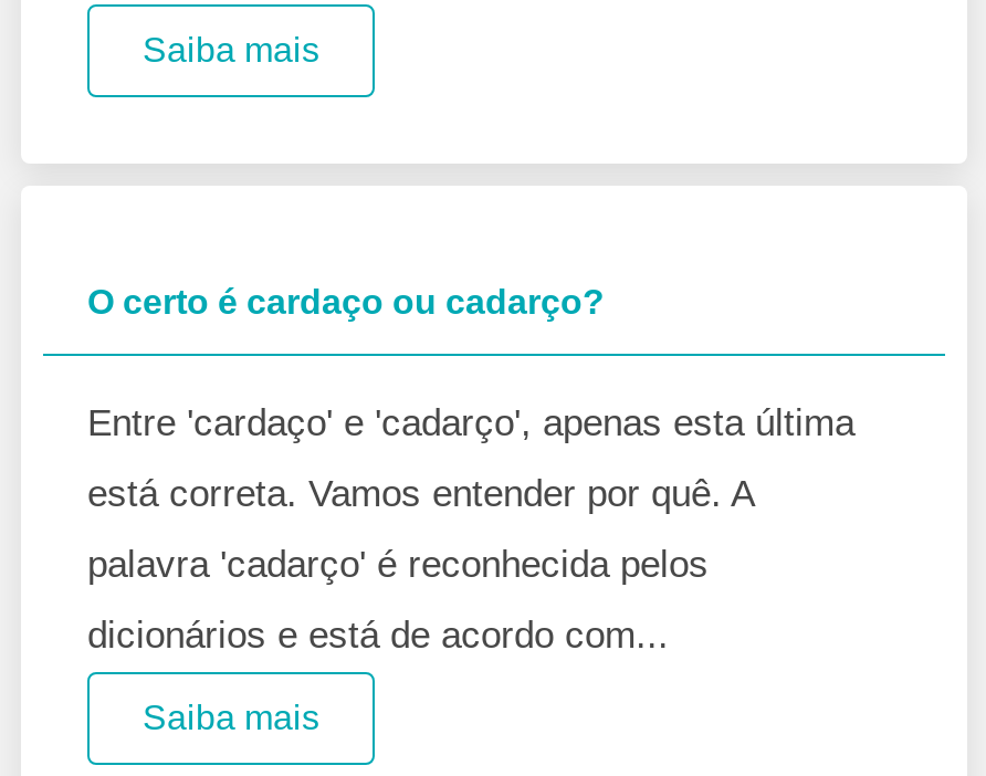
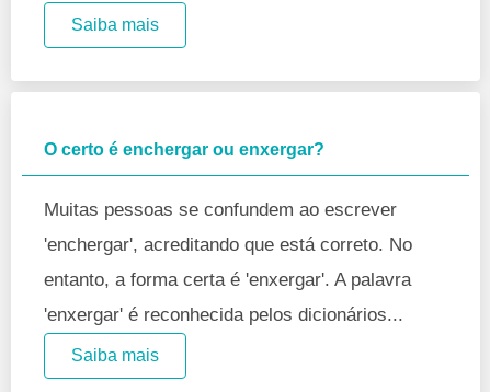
[87,284,605,321] O certo é cardaço ou cadarço? -> [44,140,324,159] O certo é enchergar ou enxergar?
[87,403,854,445] Entre 'cardaço' e 'cadarço', apenas esta última -> [44,200,397,220] Muitas pessoas se confundem ao escrever
[87,474,753,516] está correta. Vamos entender por quê. A -> [44,235,412,255] 'enchergar', acreditando que está correto. No
[87,545,709,587] palavra 'cadarço' é reconhecida pelos -> [44,270,411,290] entanto, a forma certa é 'enxergar'. A palavra
[87,615,669,657] dicionários e está de acordo com... -> [44,305,403,326] 'enxergar' é reconhecida pelos dicionários...

